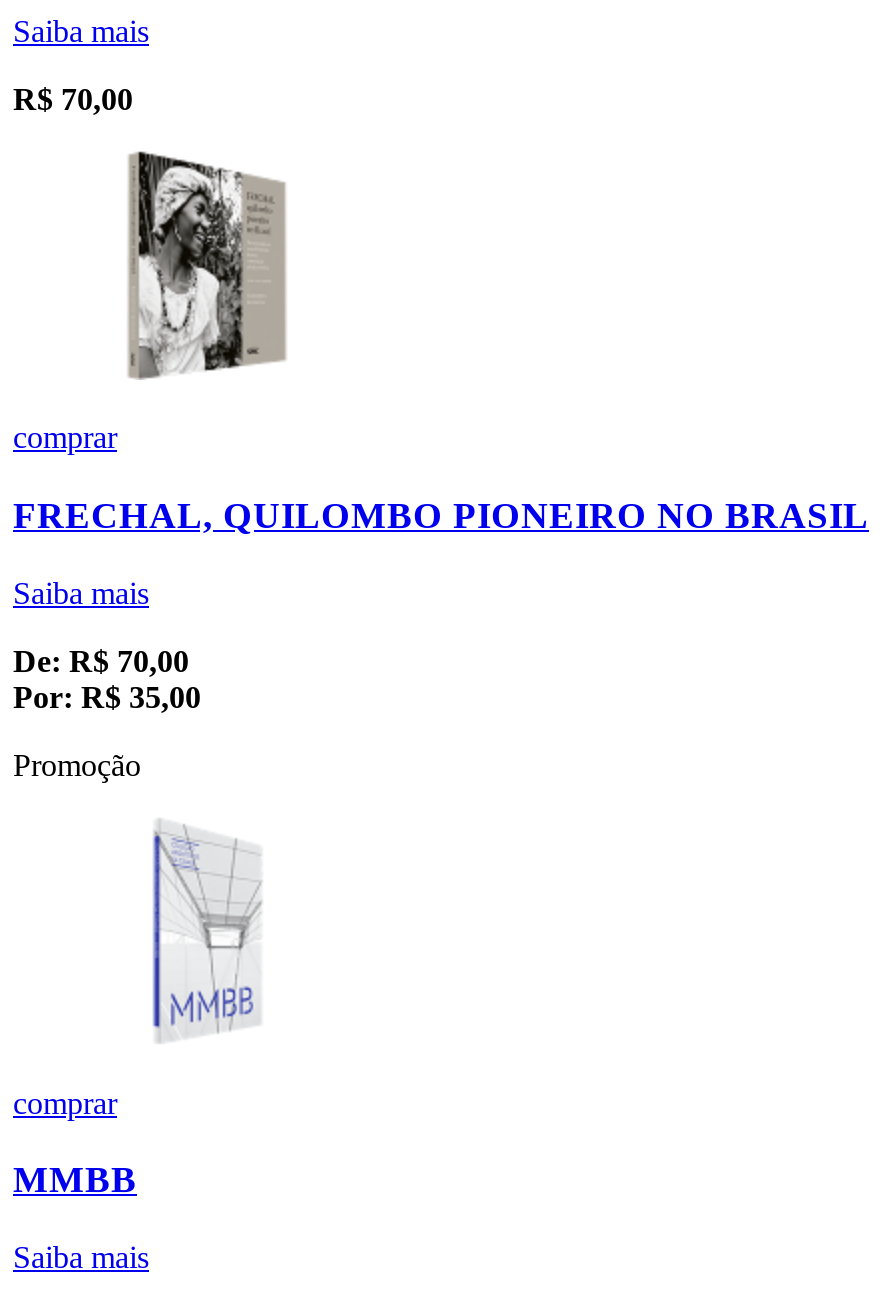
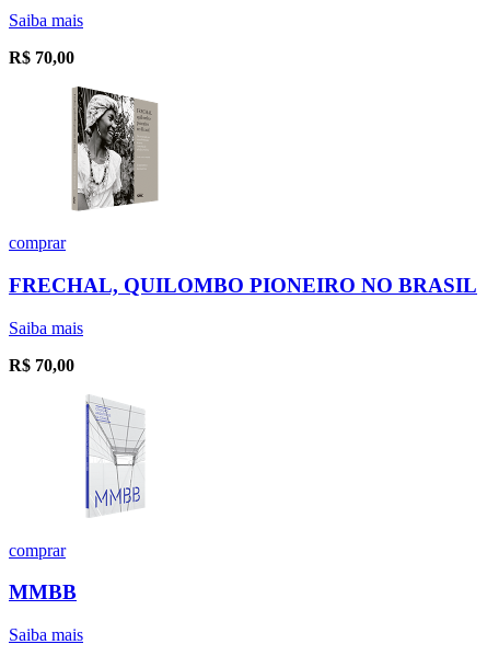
[13,644,201,782] De: R$ 70,00 | Por: R$35,00 | Promoção -> [9,356,74,374] R$70,00

